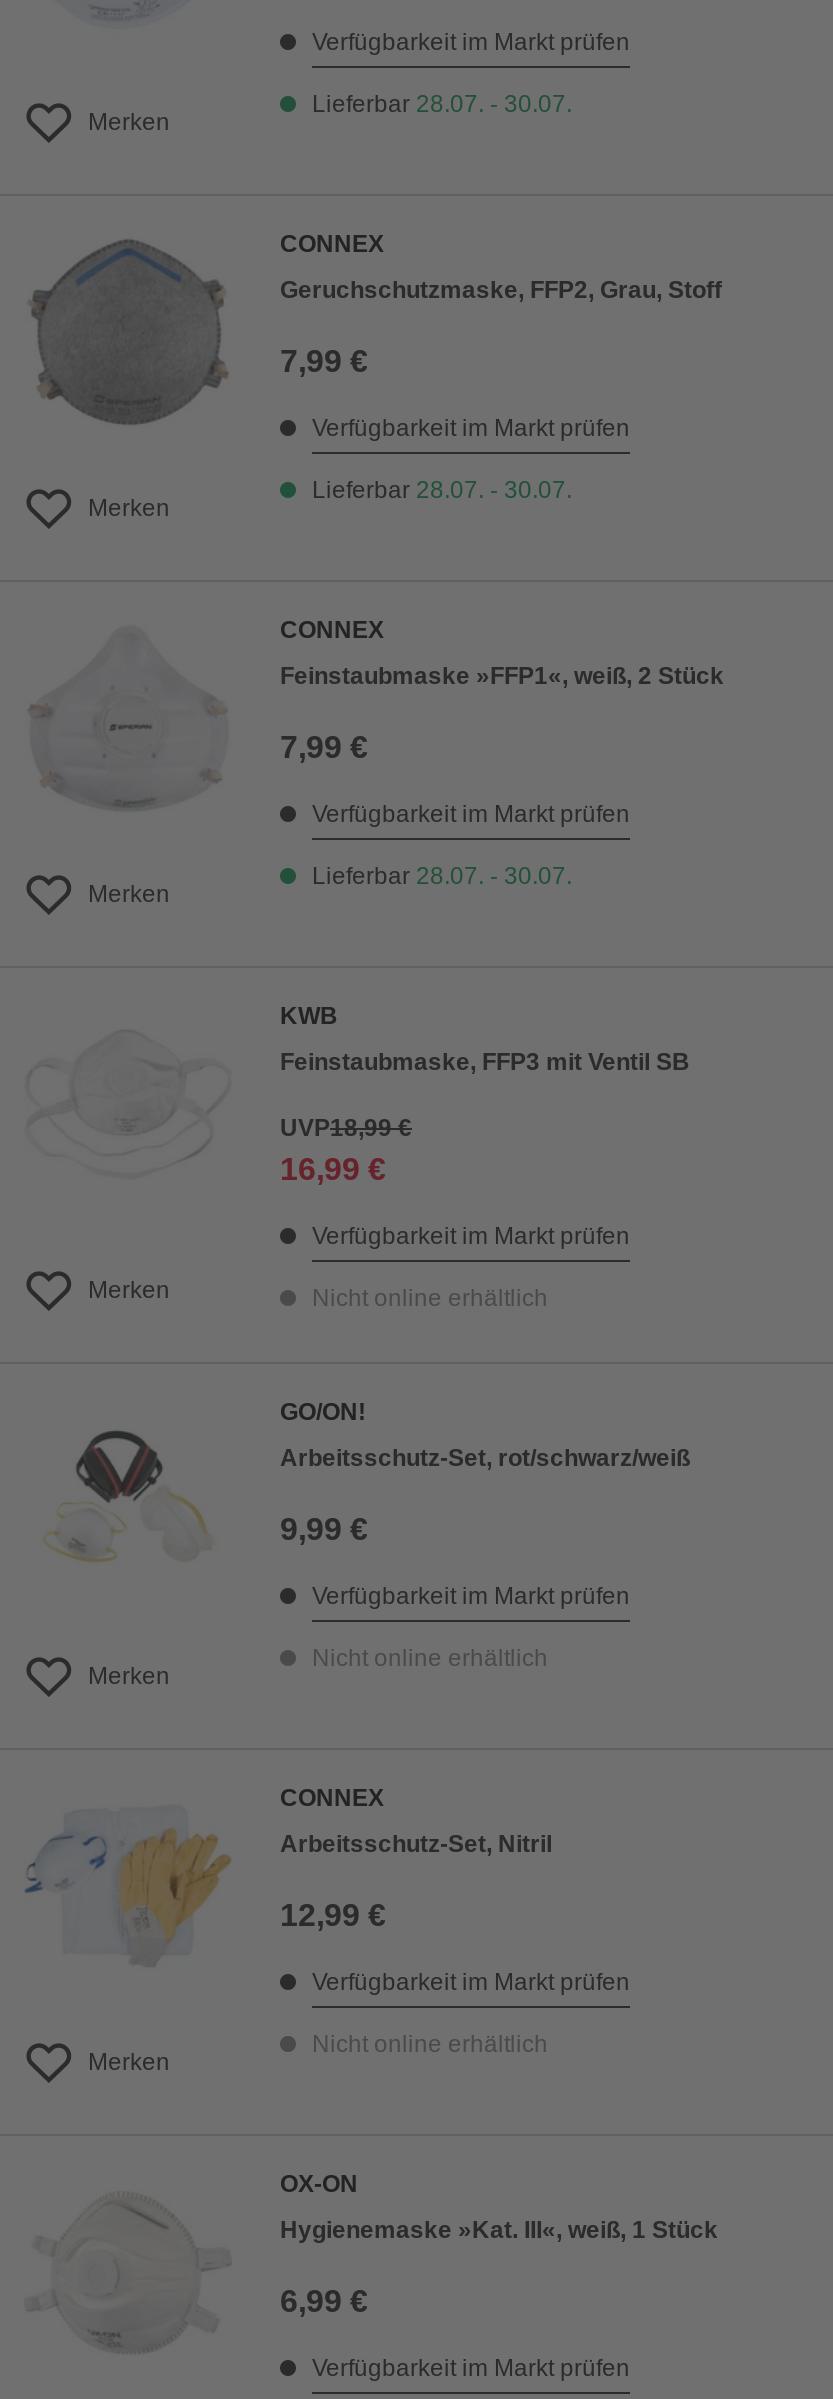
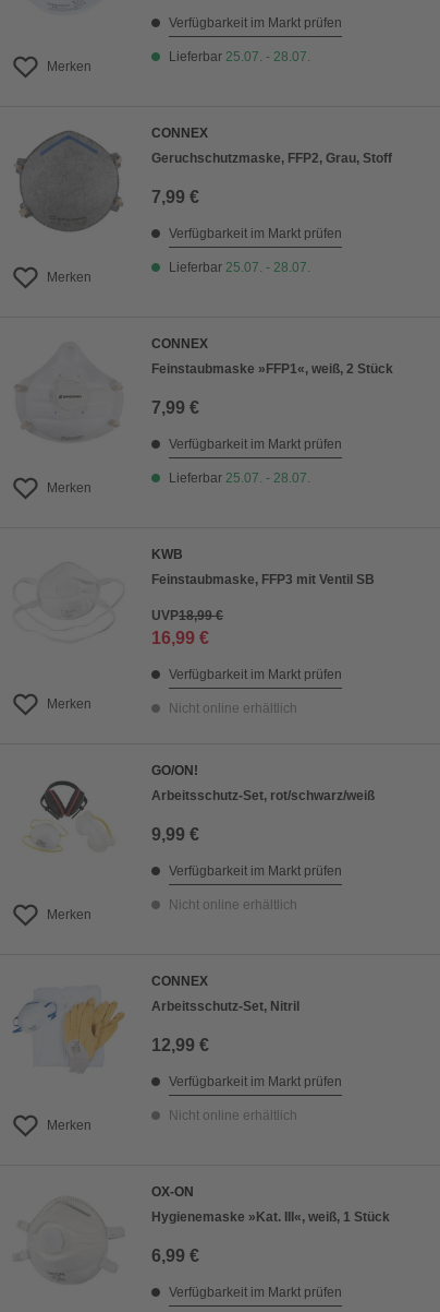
[312,90,572,118] Lieferbar 28.07. - 30.07. -> [169,49,310,64] Lieferbar 25.07. - 28.07.
[312,476,572,504] Lieferbar 28.07. - 30.07. -> [169,260,310,275] Lieferbar 25.07. - 28.07.
[312,862,572,890] Lieferbar 28.07. - 30.07. -> [169,470,310,486] Lieferbar 25.07. - 28.07.

